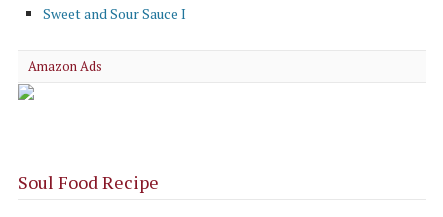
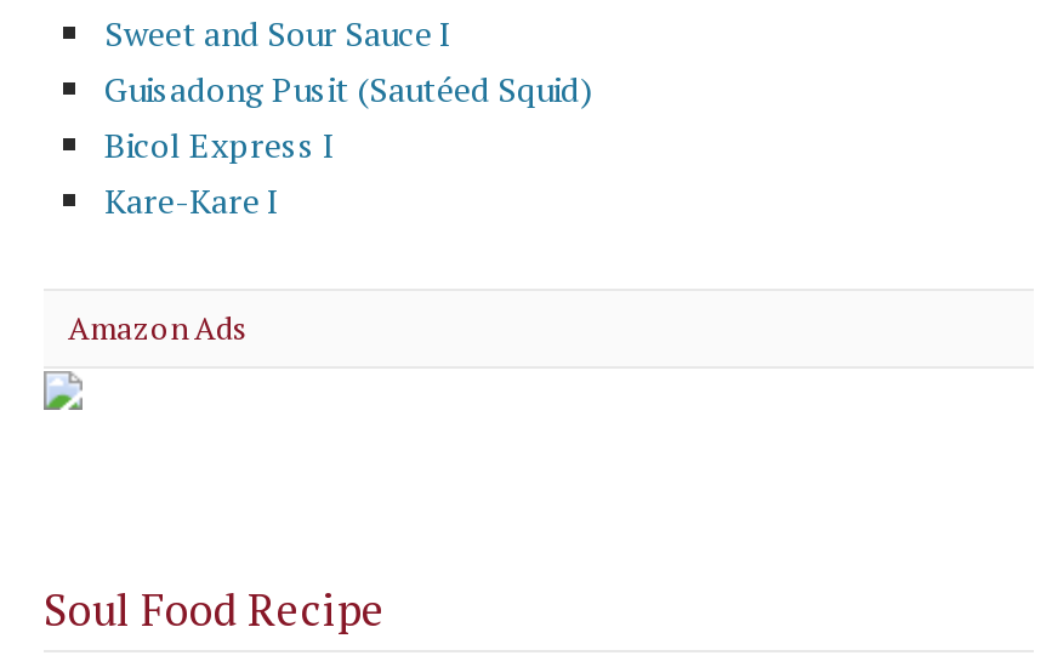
none -> [104,64,592,222] Guisadong Pusit (Sautéed Squid) | Bicol Express I | Kare-Kare I

